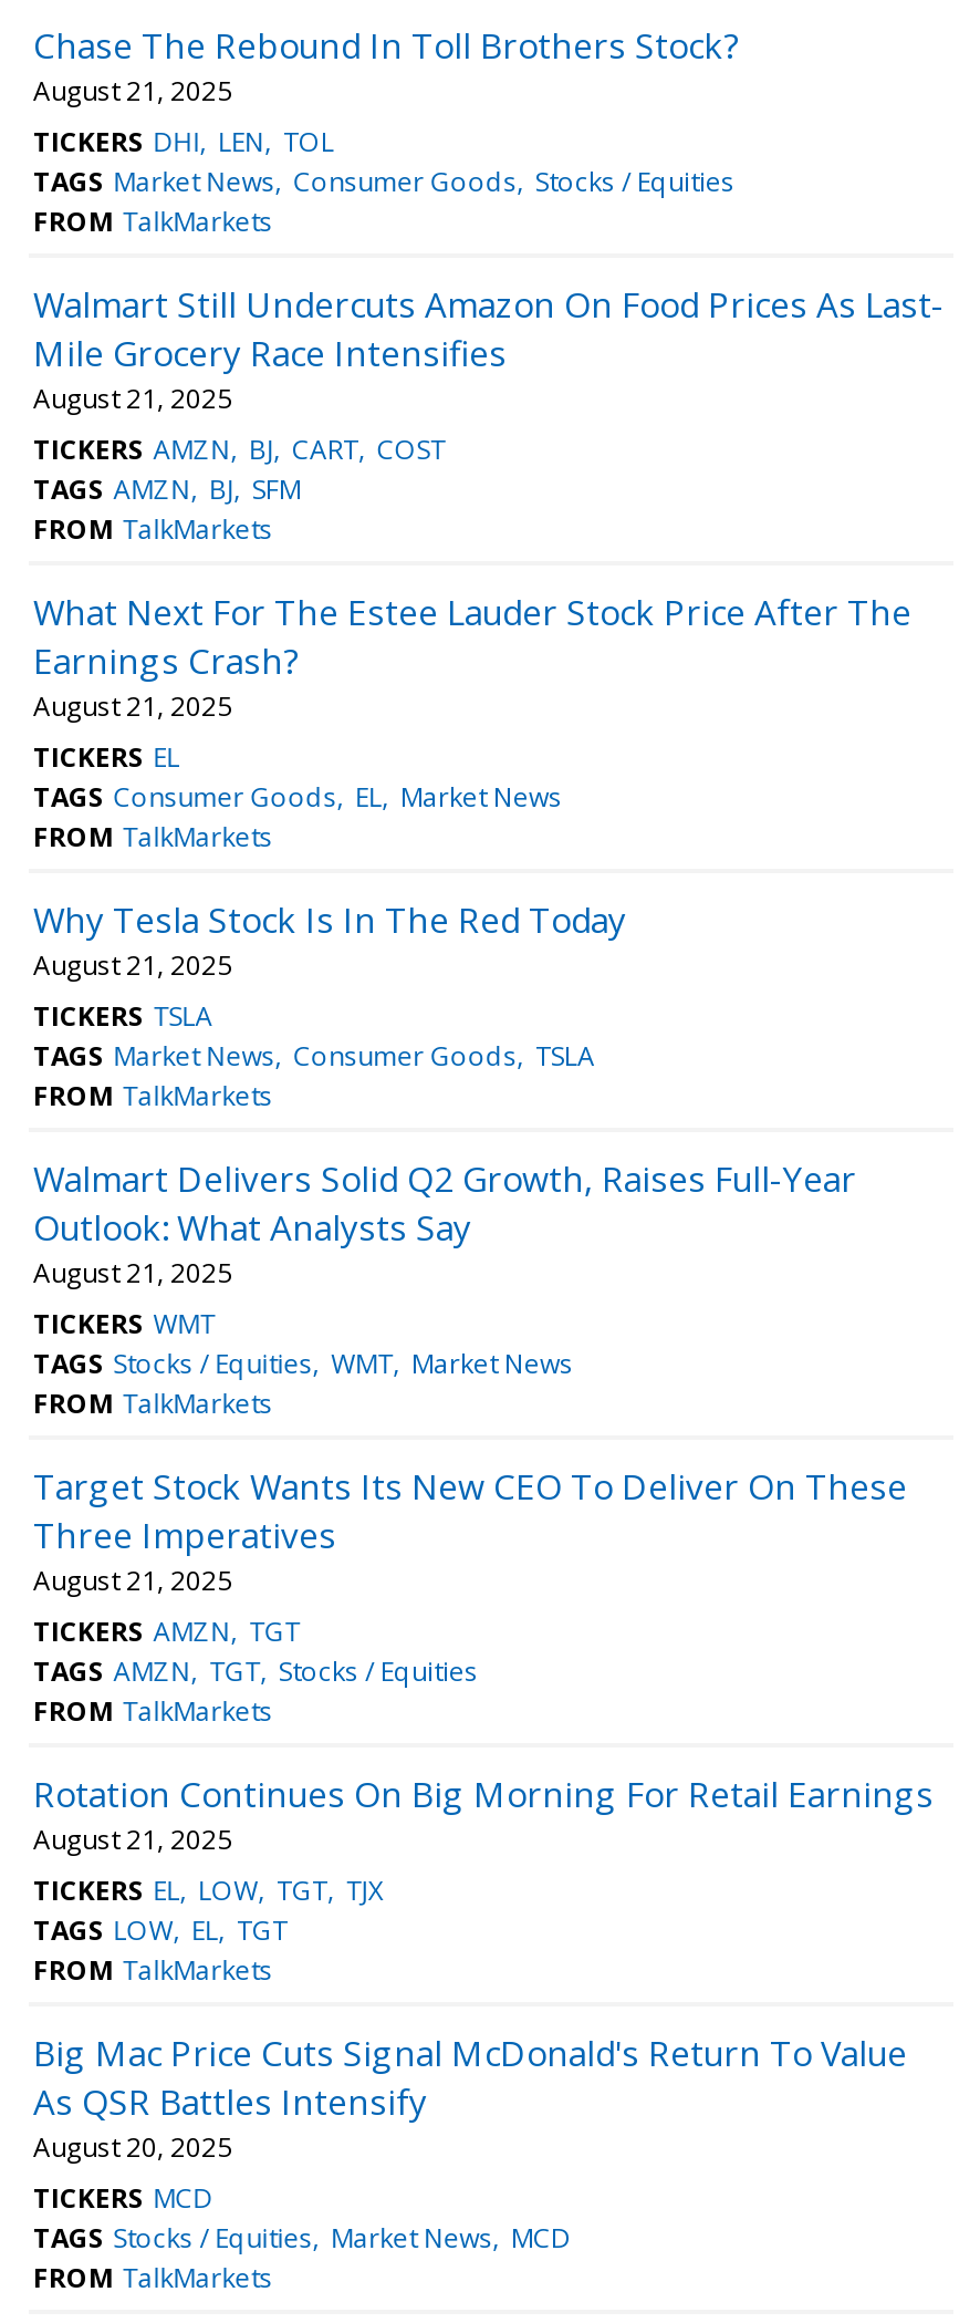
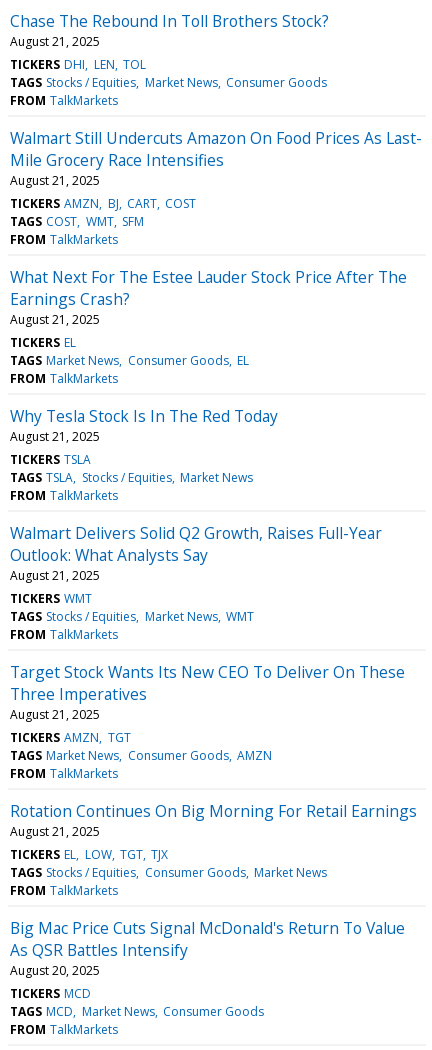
[33,162,734,200] TAGS Market News Consumer Goods Stocks / Equities -> [10,74,327,91] TAGS Stocks / Equities Market News Consumer Goods
[33,470,301,508] TAGS AMZN BJ SFM -> [10,213,144,230] TAGS COST WMT SFM
[33,778,562,815] TAGS Consumer Goods EL Market News -> [10,352,249,369] TAGS Market News Consumer Goods EL
[33,1037,595,1074] TAGS Market News Consumer Goods TSLA -> [10,469,253,486] TAGS TSLA Stocks / Equities Market News
[33,1344,573,1382] TAGS Stocks / Equities WMT Market News -> [10,608,254,625] TAGS Stocks / Equities Market News WMT
[33,1652,478,1690] TAGS AMZN TGT Stocks / Equities -> [10,747,272,764] TAGS Market News Consumer Goods AMZN
[33,1911,287,1948] TAGS LOW EL TGT -> [10,864,327,881] TAGS Stocks / Equities Consumer Goods Market News
[33,2219,571,2256] TAGS Stocks / Equities Market News MCD -> [10,1003,264,1020] TAGS MCD Market News Consumer Goods

